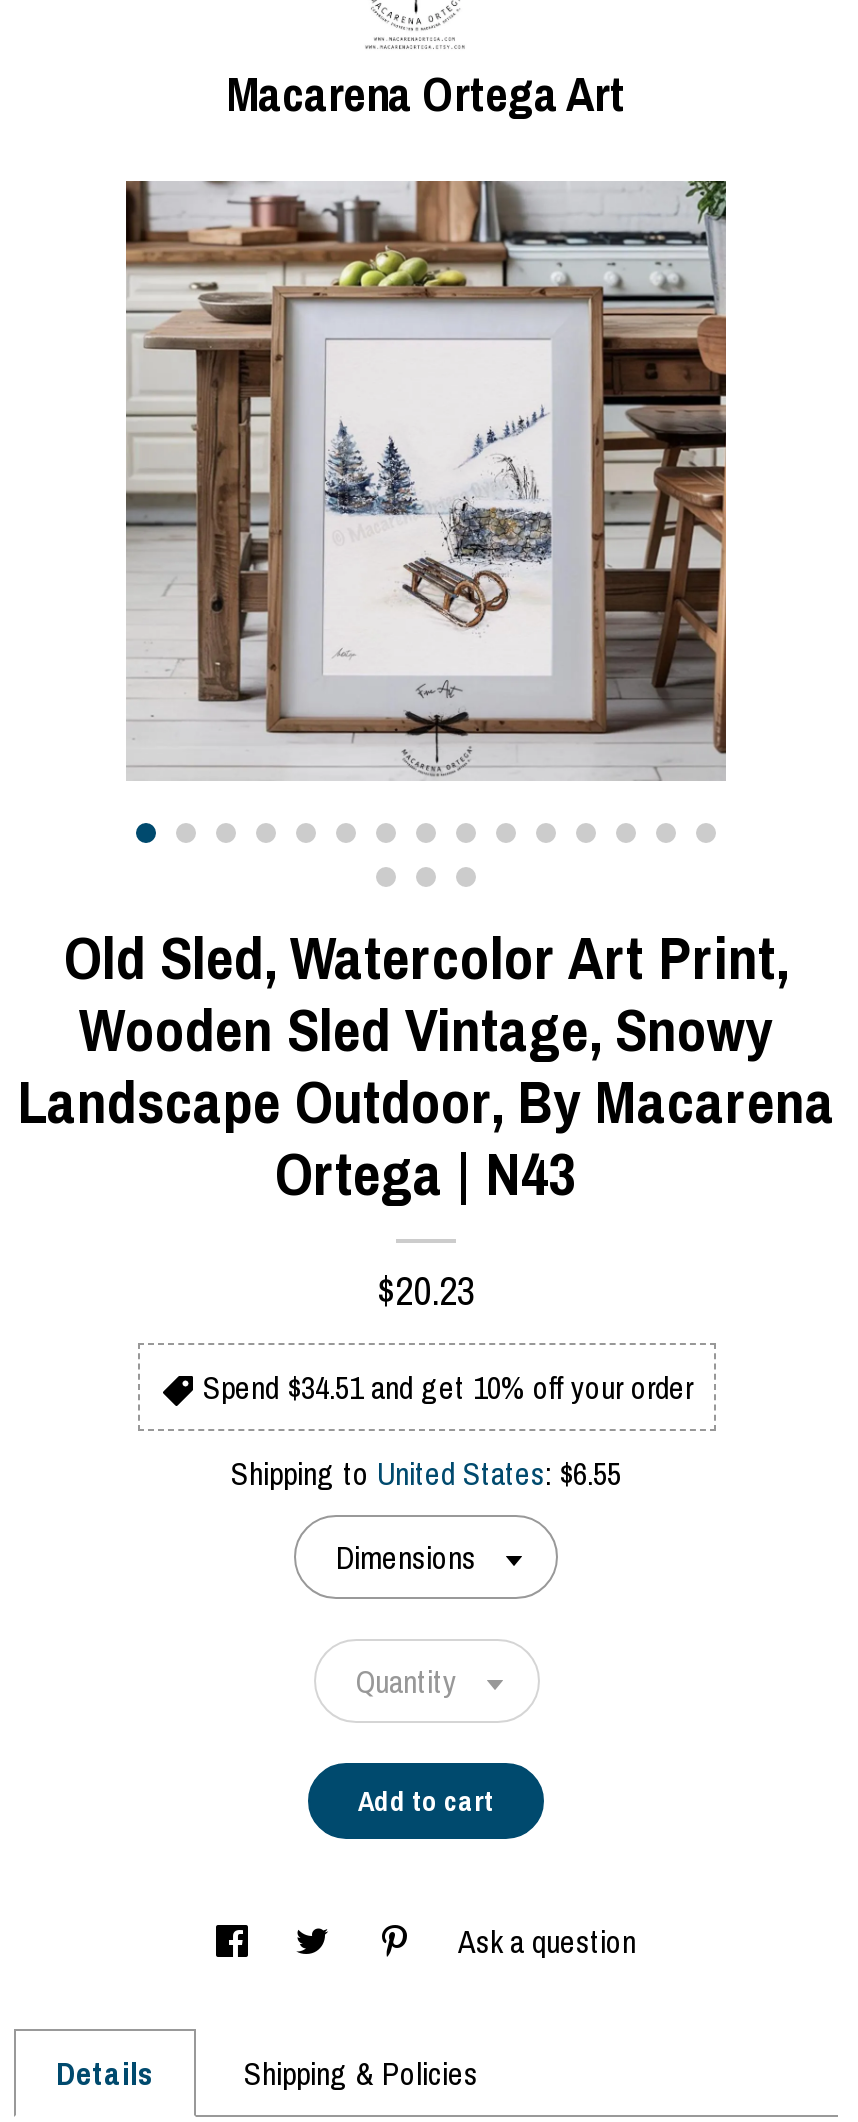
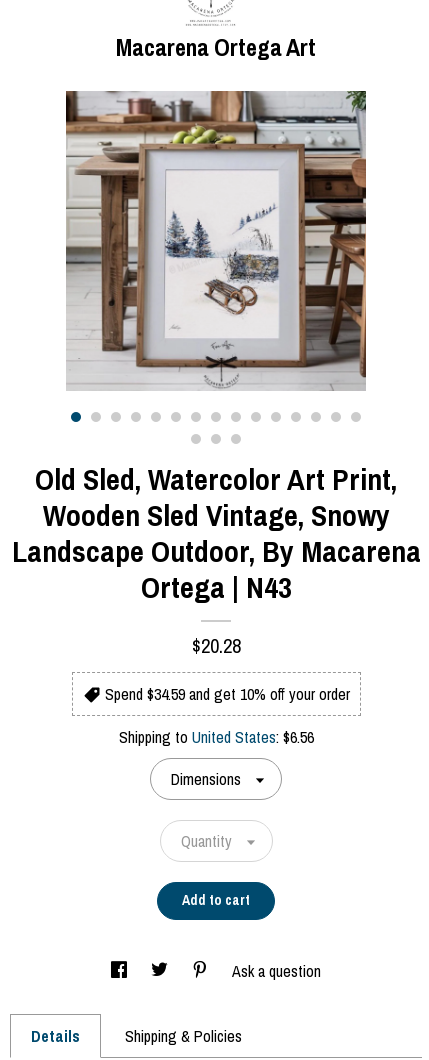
[377,1263,475,1317] $20.23 -> [191,632,240,659] $20.28
[195,1365,693,1409] Spend $34.51 and get 10% off your order -> [100,683,349,705] Spend $34.59 and get 10% off your order
[231,1451,621,1495] Shipping to United States: $6.55 -> [118,726,313,748] Shipping to United States: $6.56

